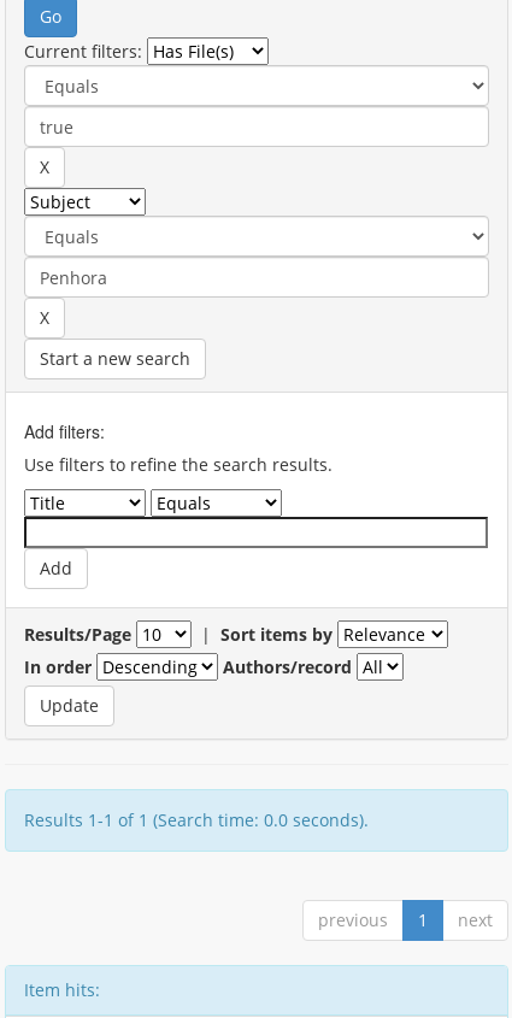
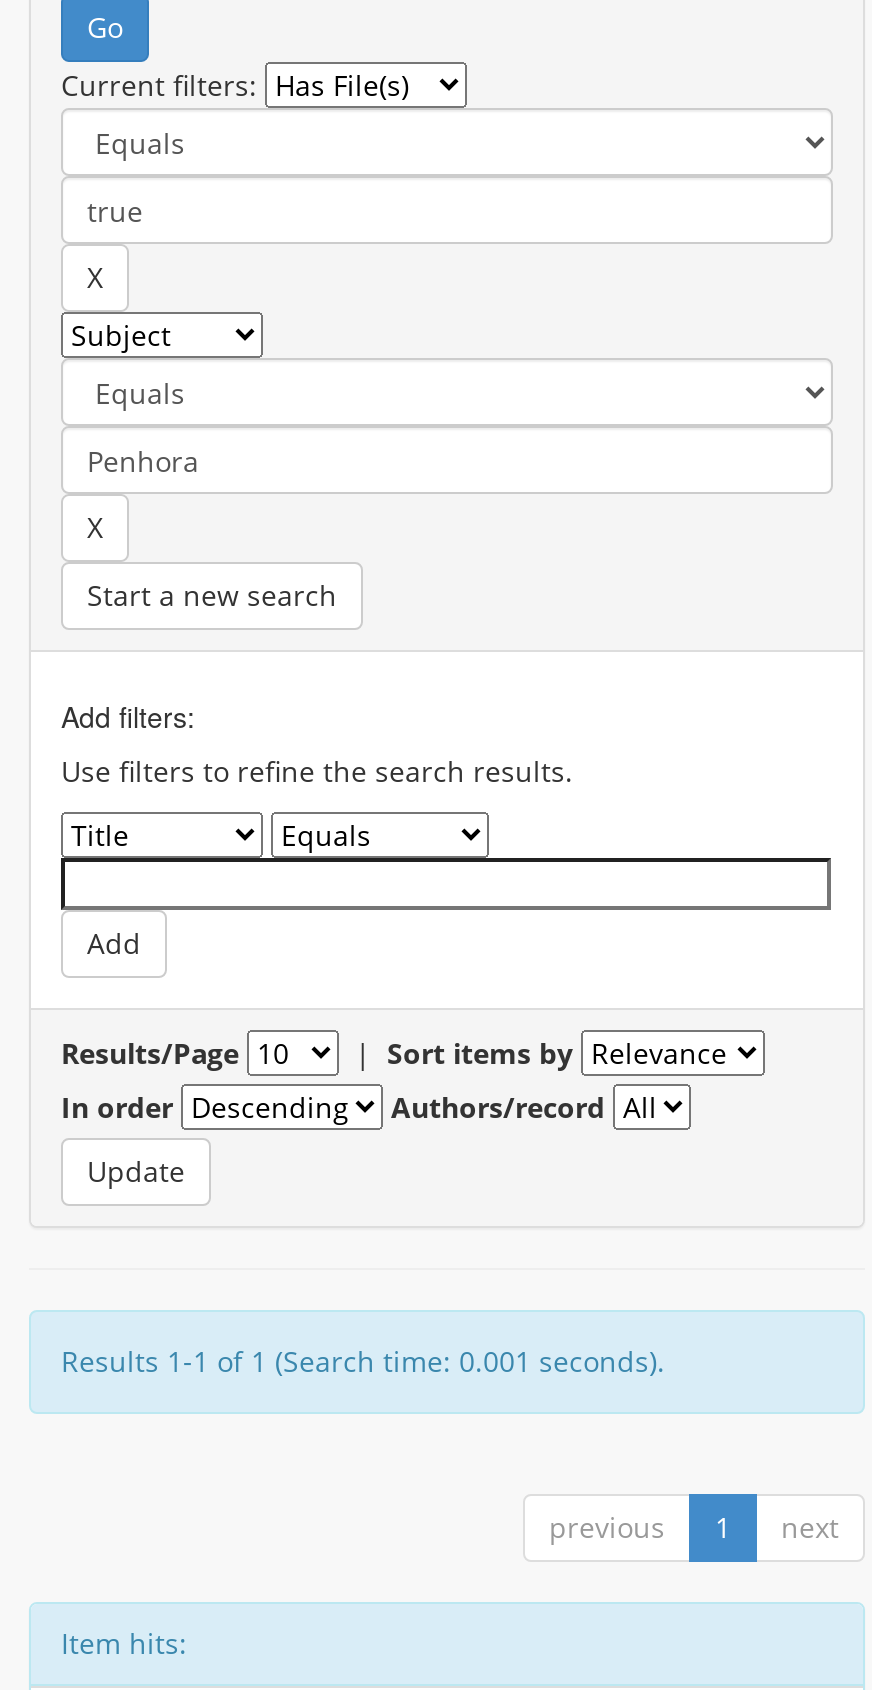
[24,808,369,831] Results 1-1 of 1 (Search time: 0.0 seconds). -> [61,1342,665,1380] Results 1-1 of 1 (Search time: 0.001 seconds).

